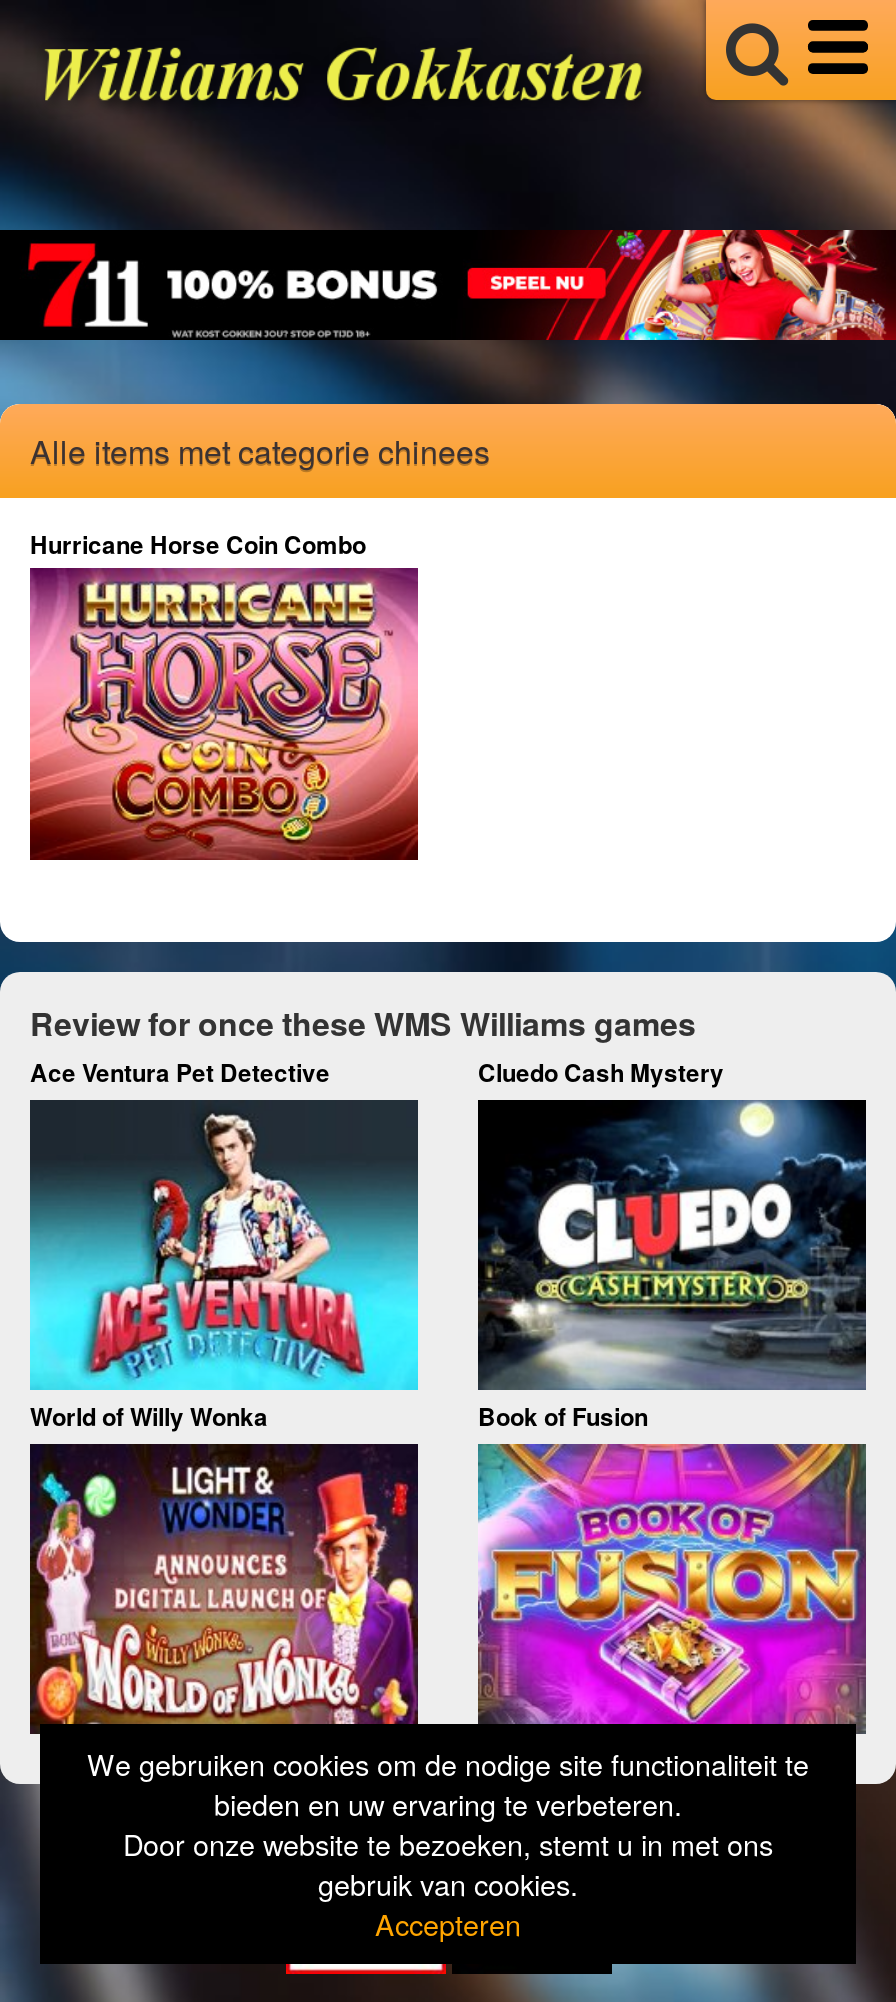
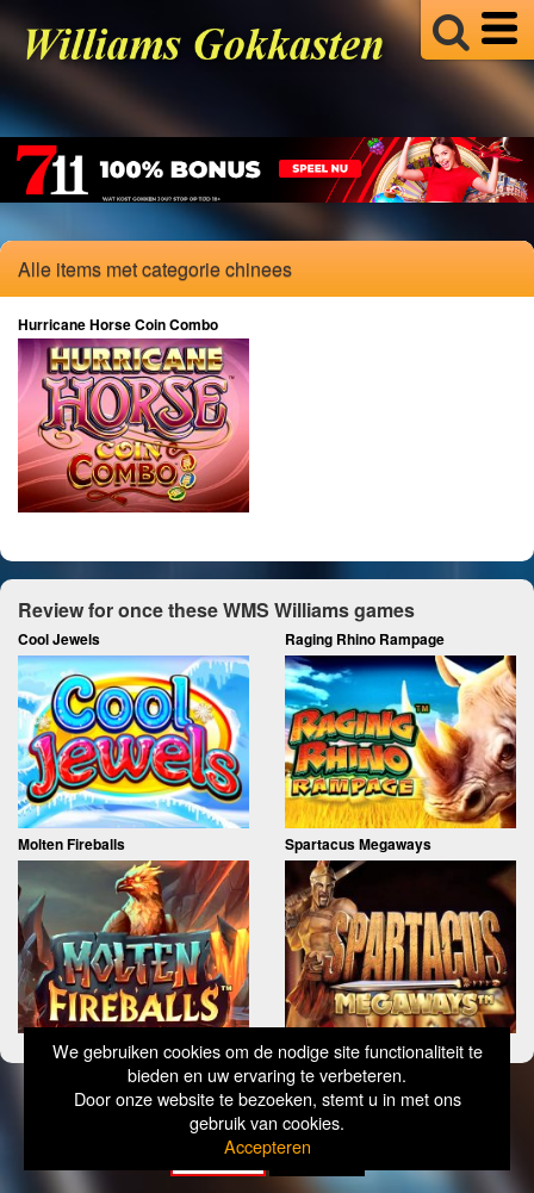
[30,1053,724,1089] Ace Ventura Pet Detective | Cluedo Cash Mystery -> [18,628,445,649] Cool Jewels | Raging Rhino Rampage
[28,1098,648,1434] [image] | World of Willy Wonka | Book of Fusion -> [17,655,431,854] [image] | Molten Fireballs | Spartacus Megaways
[476,1098,868,1392] [image] -> [284,654,517,829] [image]
[28,1442,420,1726] [image] -> [17,859,250,1027] [image]
[476,1442,868,1734] [image] -> [284,859,517,1033] [image]

